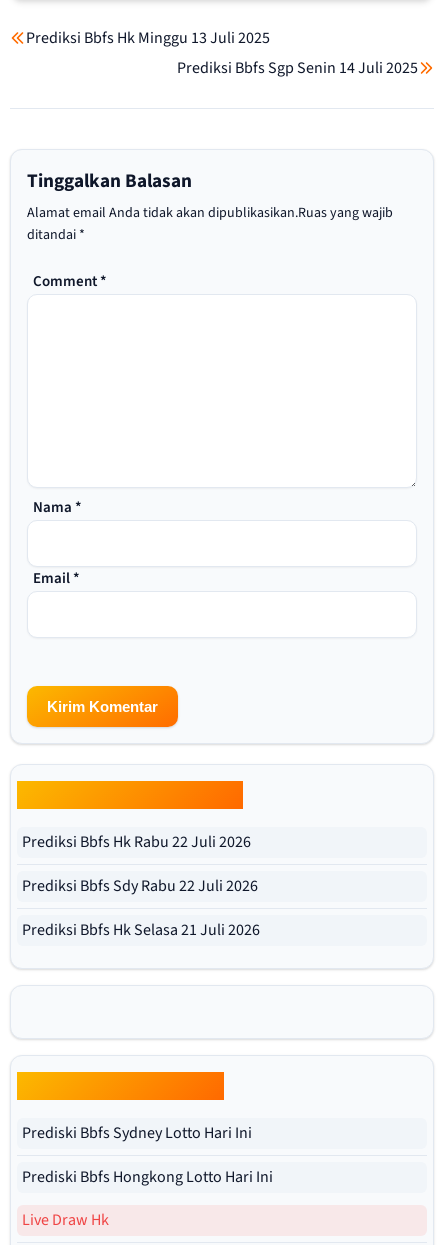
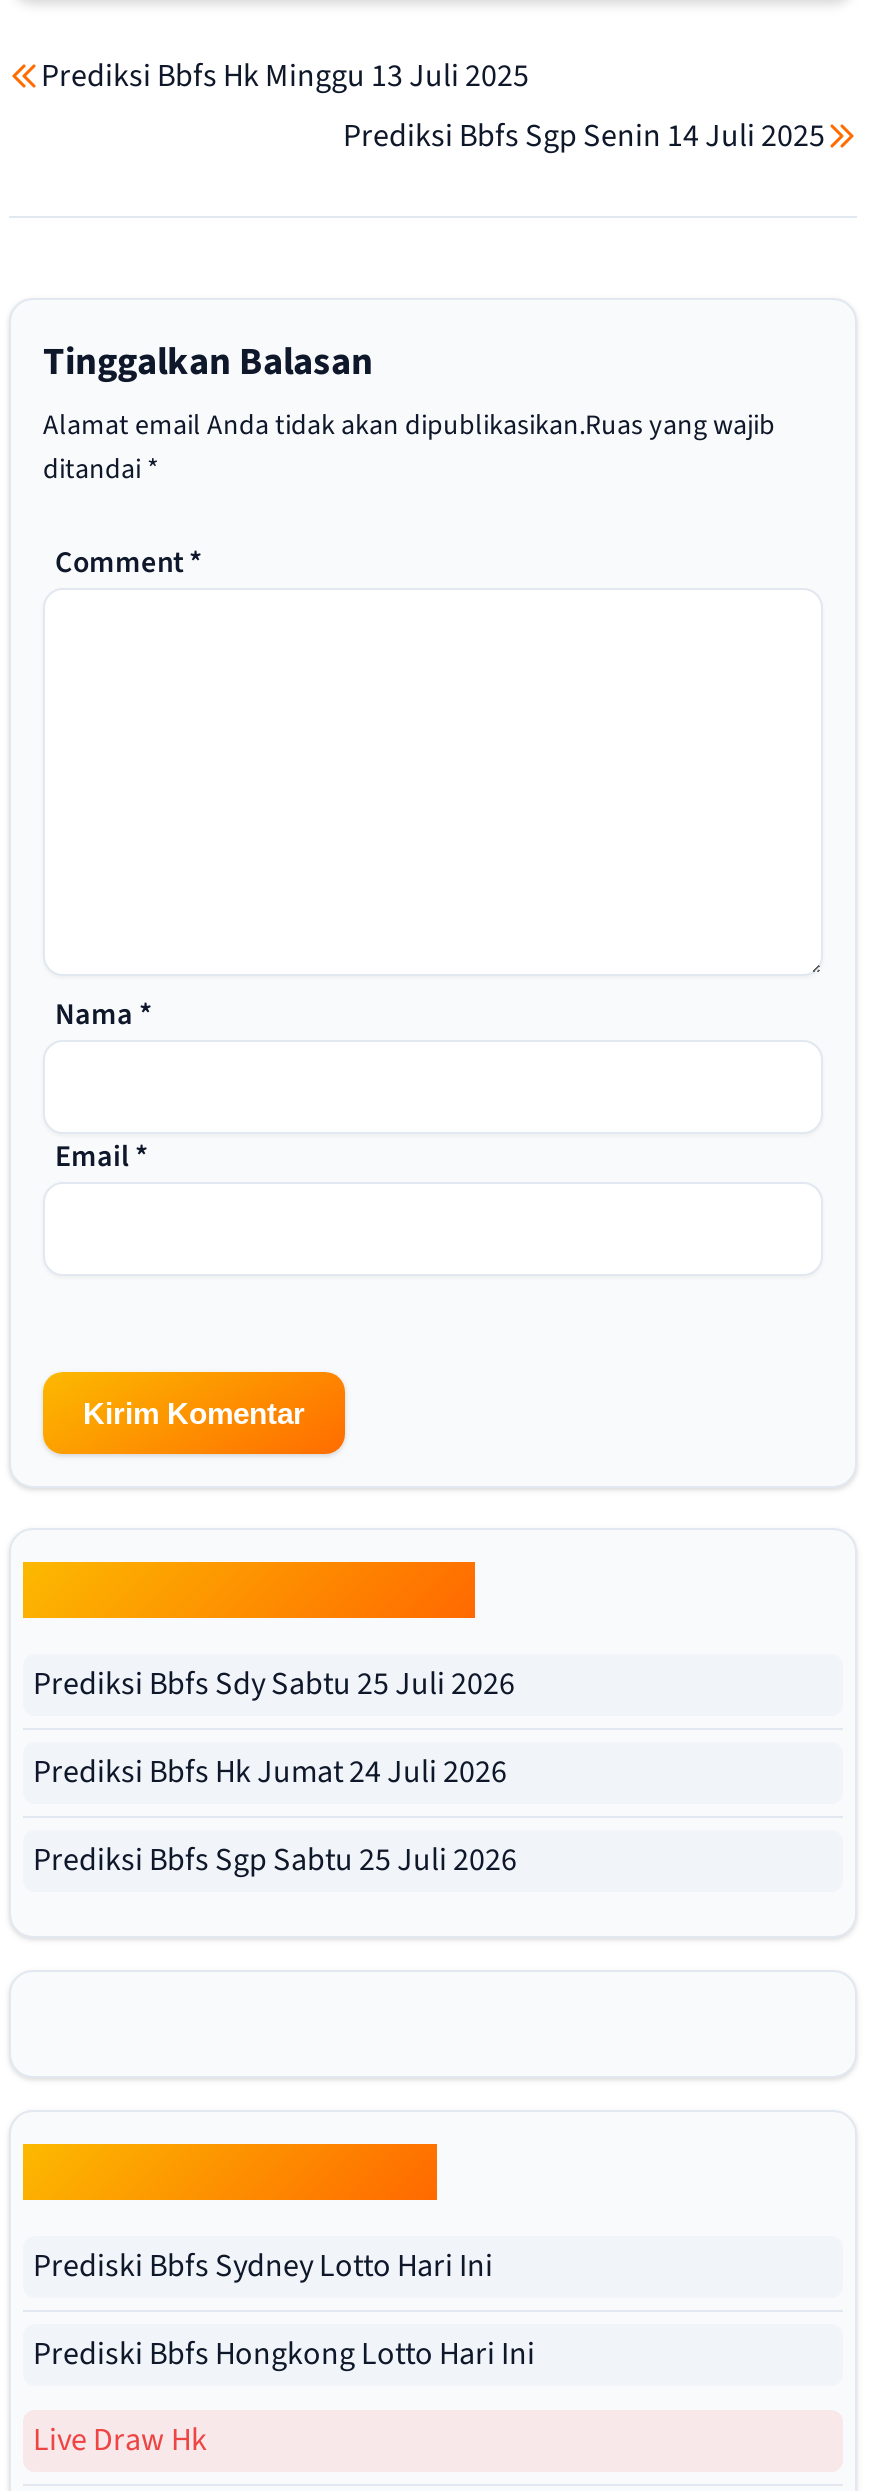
[22,831,251,853] Prediksi Bbfs Hk Rabu 22 Juli 2026 -> [33,1661,515,1705] Prediksi Bbfs Sdy Sabtu 25 Juli 2026
[22,875,258,897] Prediksi Bbfs Sdy Rabu 22 Juli 2026 -> [33,1749,507,1793] Prediksi Bbfs Hk Jumat 24 Juli 2026
[22,919,260,941] Prediksi Bbfs Hk Selasa 21 Juli 2026 -> [33,1837,517,1881] Prediksi Bbfs Sgp Sabtu 25 Juli 2026

